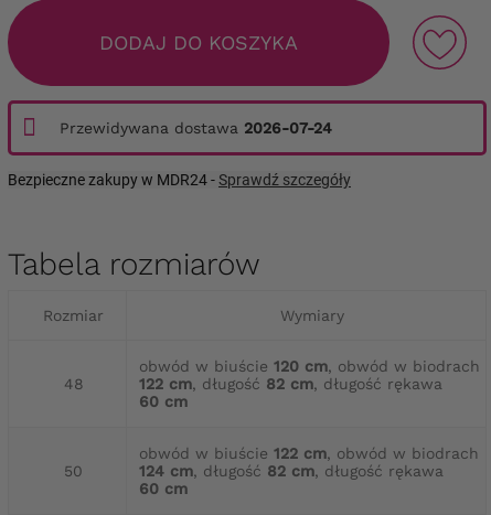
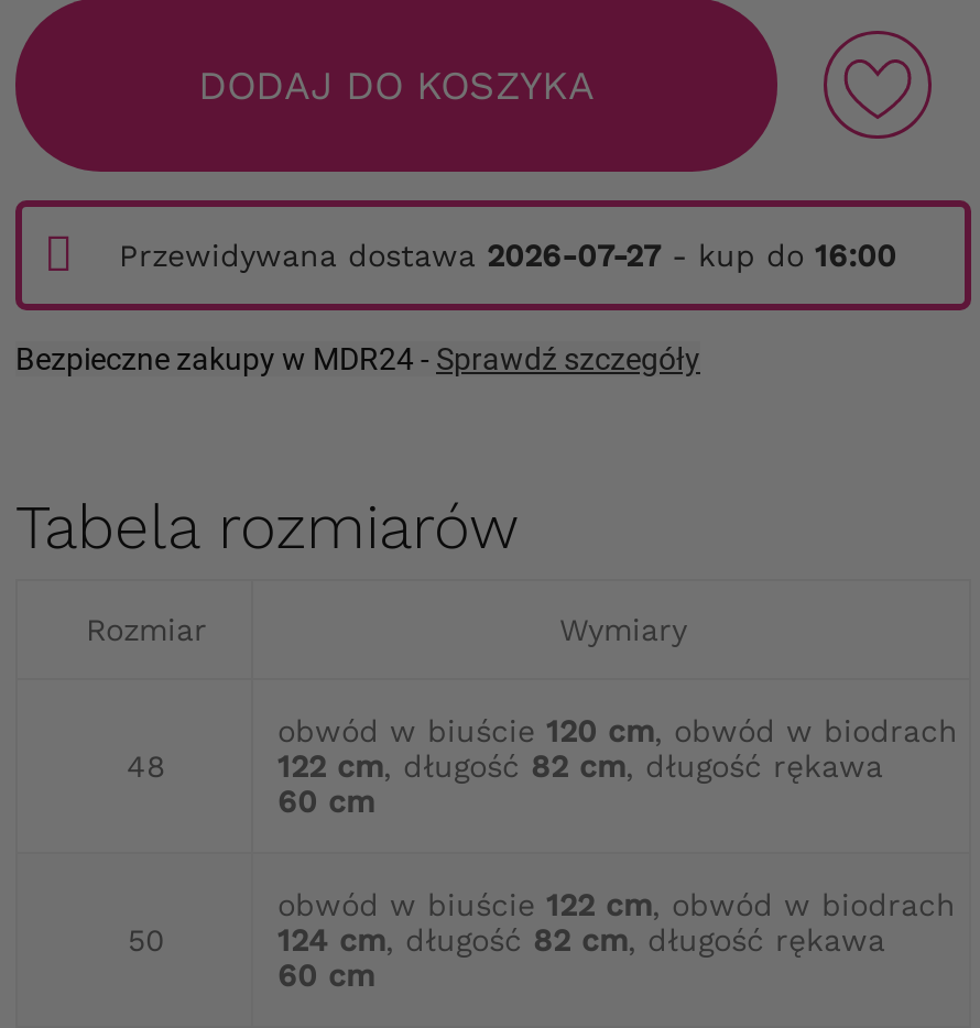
[60,119,332,136] Przewidywana dostawa 2026-07-24 -> [119,237,896,272] Przewidywana dostawa 2026-07-27 - kup do 16:00

